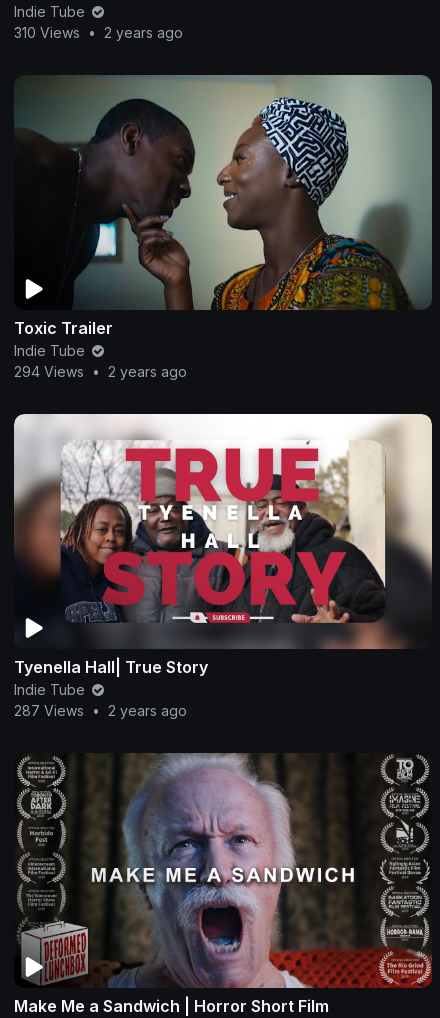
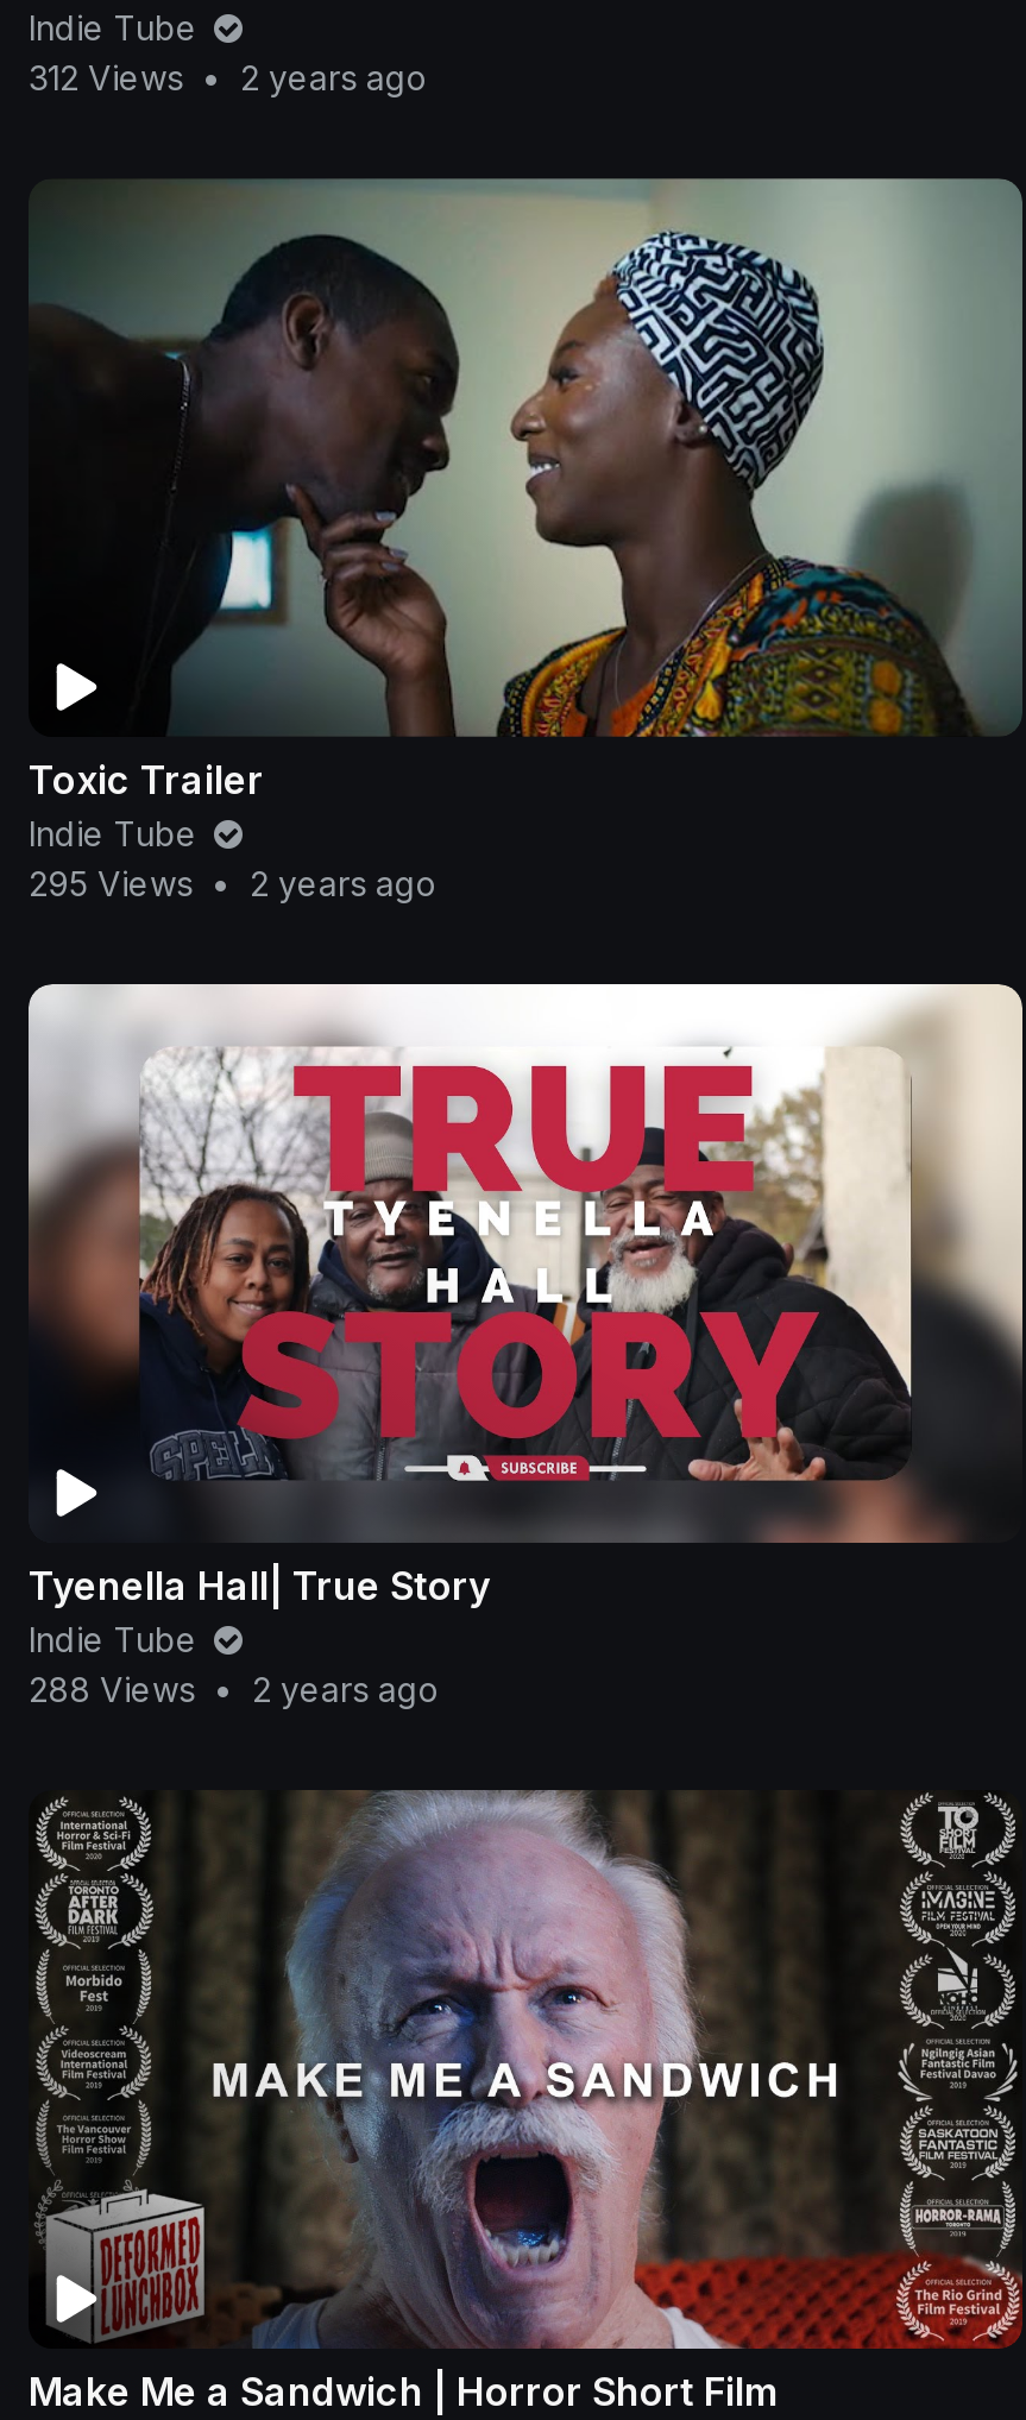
[14,24,183,41] 310 Views • 2 years ago -> [29,57,428,97] 312 Views • 2 years ago
[14,363,187,380] 294 Views • 2 years ago -> [29,863,438,904] 295 Views • 2 years ago
[14,702,187,719] 287 Views • 2 years ago -> [29,1669,440,1710] 288 Views • 2 years ago

